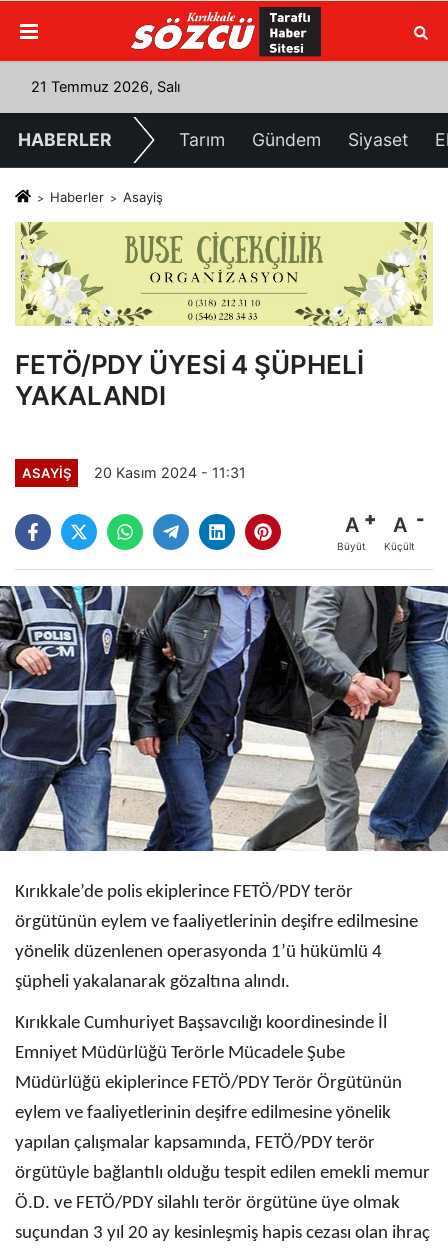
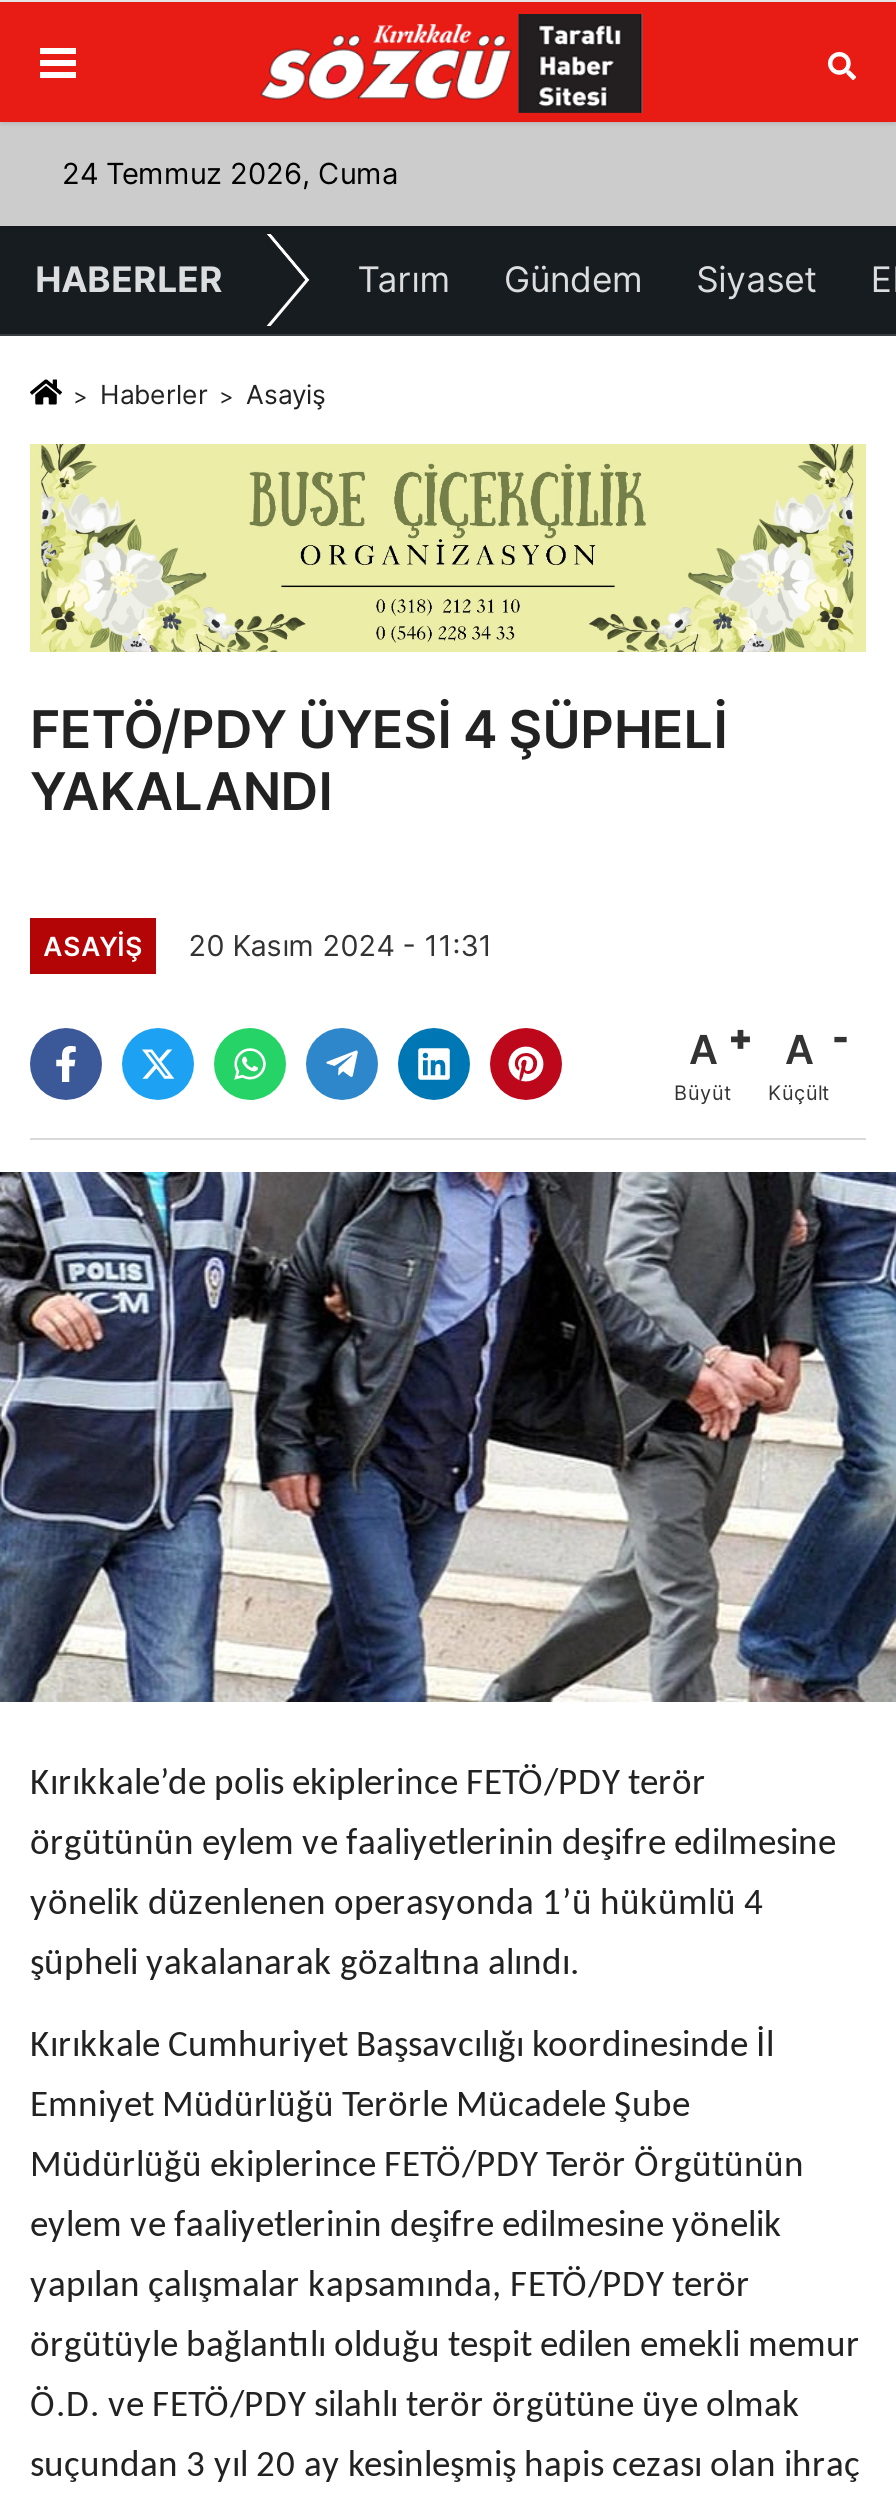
[31,78,180,96] 21 Temmuz 2026, Salı -> [62,156,398,192] 24 Temmuz 2026, Cuma

